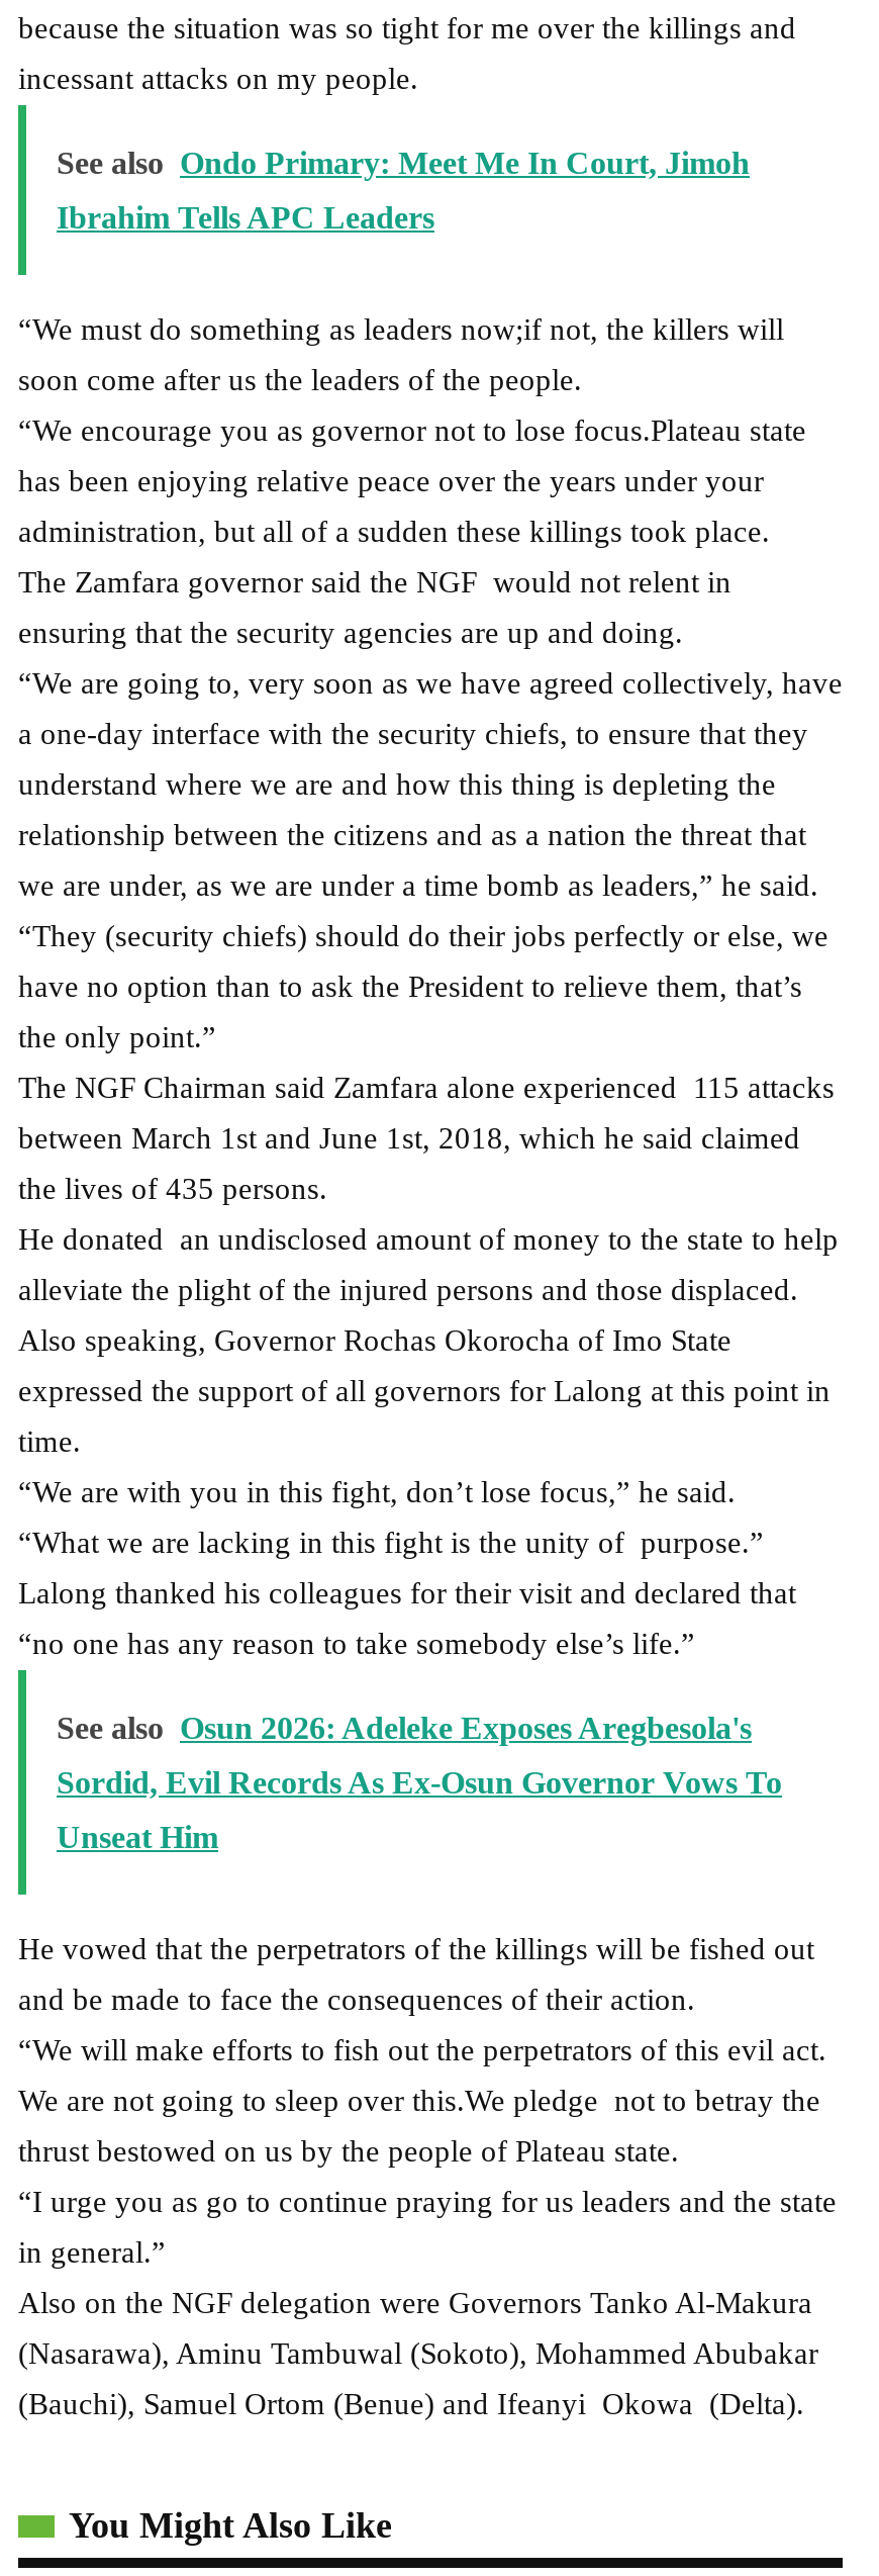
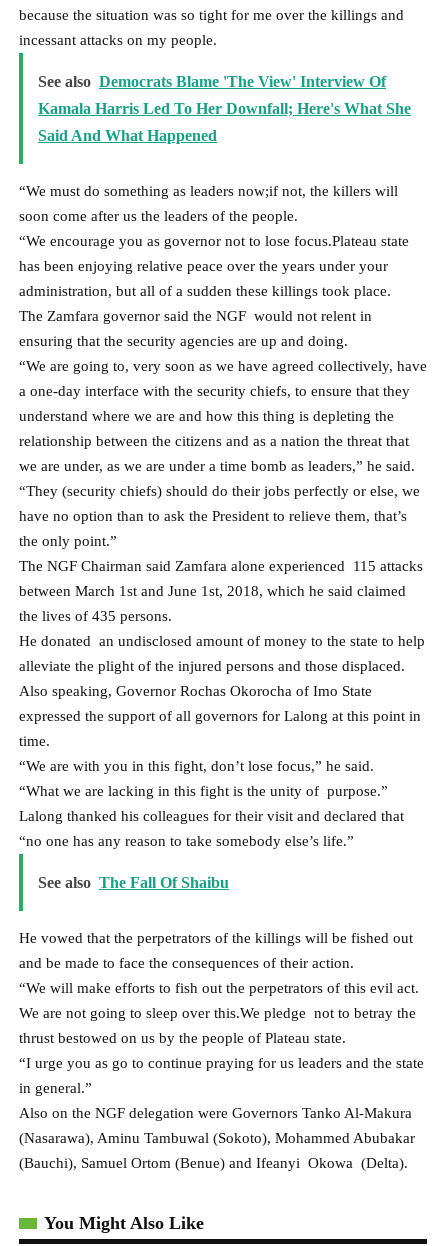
[57,145,750,234] See also Ondo Primary: Meet Me In Court, Jimoh | Ibrahim Tells APC Leaders -> [38,73,411,144] See also Democrats Blame 'The View' Interview Of | Kamala Harris Led To Her Downfall; Here's What She | Said And What Happened
moved [18,313,843,1659] -> [19,183,427,849]: “We must do something as leaders now;if not, the killers will | soon come after us the leaders of the people. | “We encourage you as governor not to lose focus.Plateau state | ... | Lalong thanked his colleagues for their visit and declared that | “no one has any reason to take somebody else’s life.”
[57,1710,782,1853] See also Osun 2026: Adeleke Exposes Aregbesola's | Sordid, Evil Records As Ex-Osun Governor Vows To | Unseat Him -> [38,874,229,891] See also The Fall Of Shaibu

